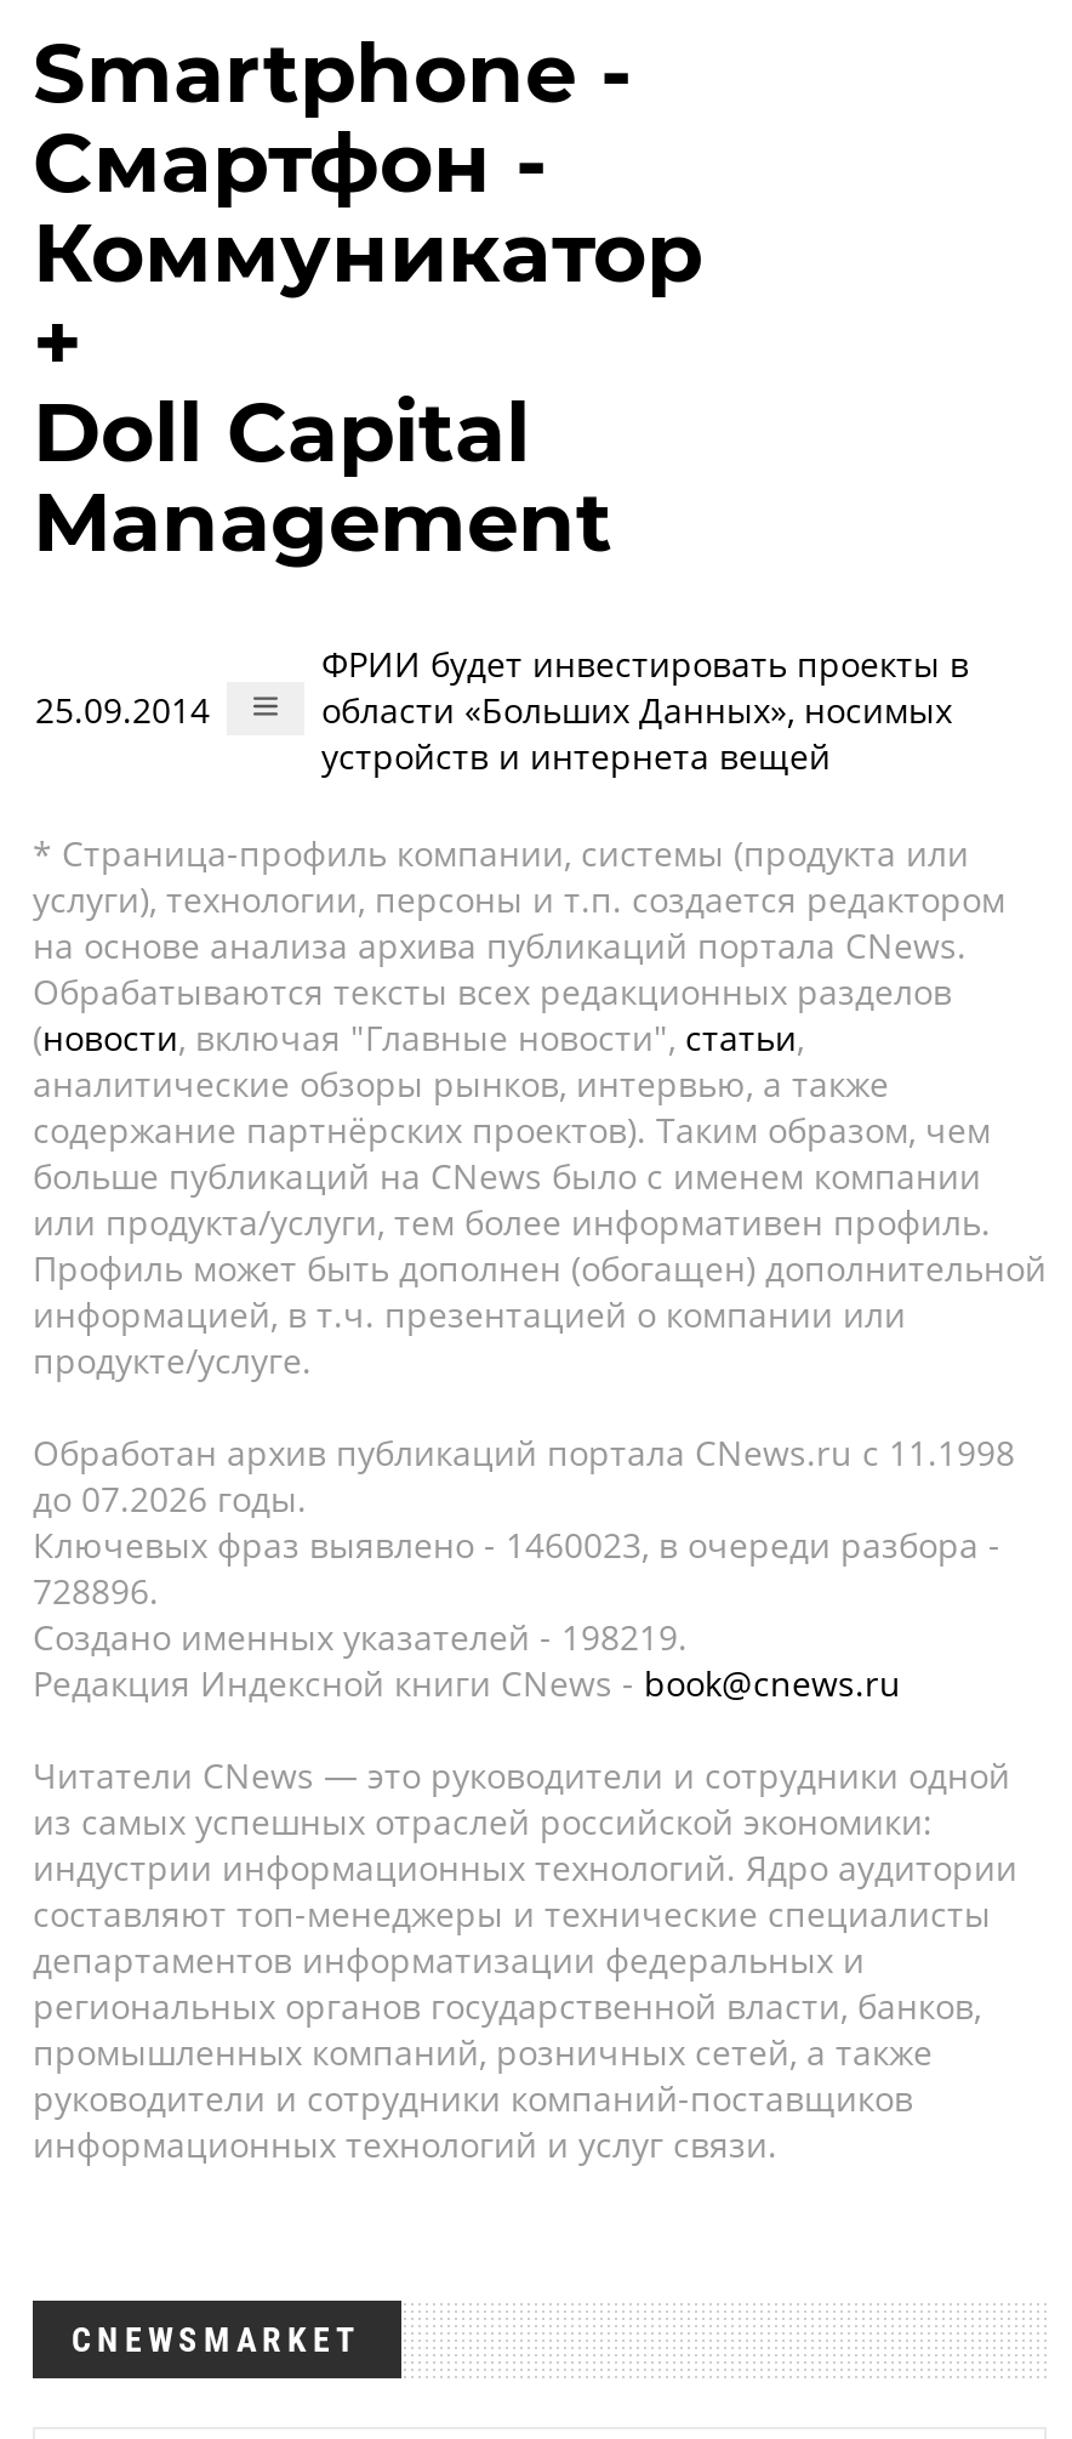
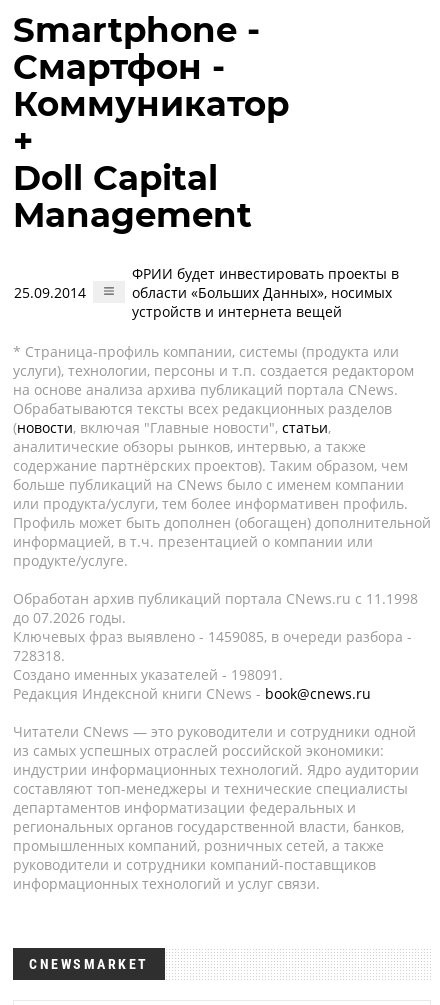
[33,1522,1000,1568] Ключевых фраз выявлено - 1460023, в очереди разбора - -> [13,627,412,646] Ключевых фраз выявлено - 1459085, в очереди разбора -
[33,1568,159,1614] 728896. -> [13,646,65,665] 728318.
[33,1614,688,1660] Создано именных указателей - 198219. -> [13,665,283,684] Создано именных указателей - 198091.

